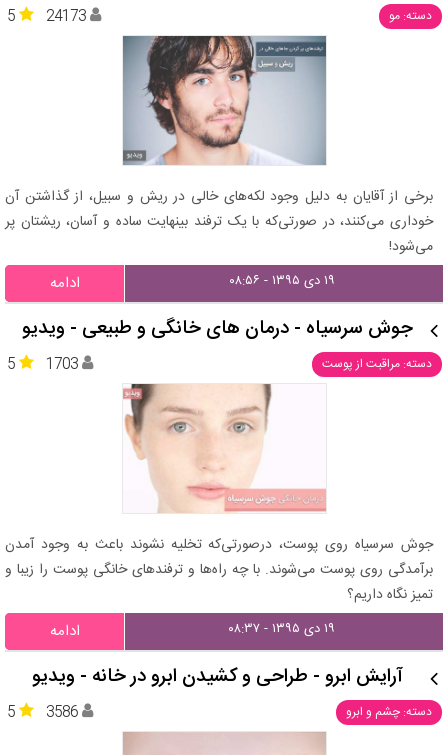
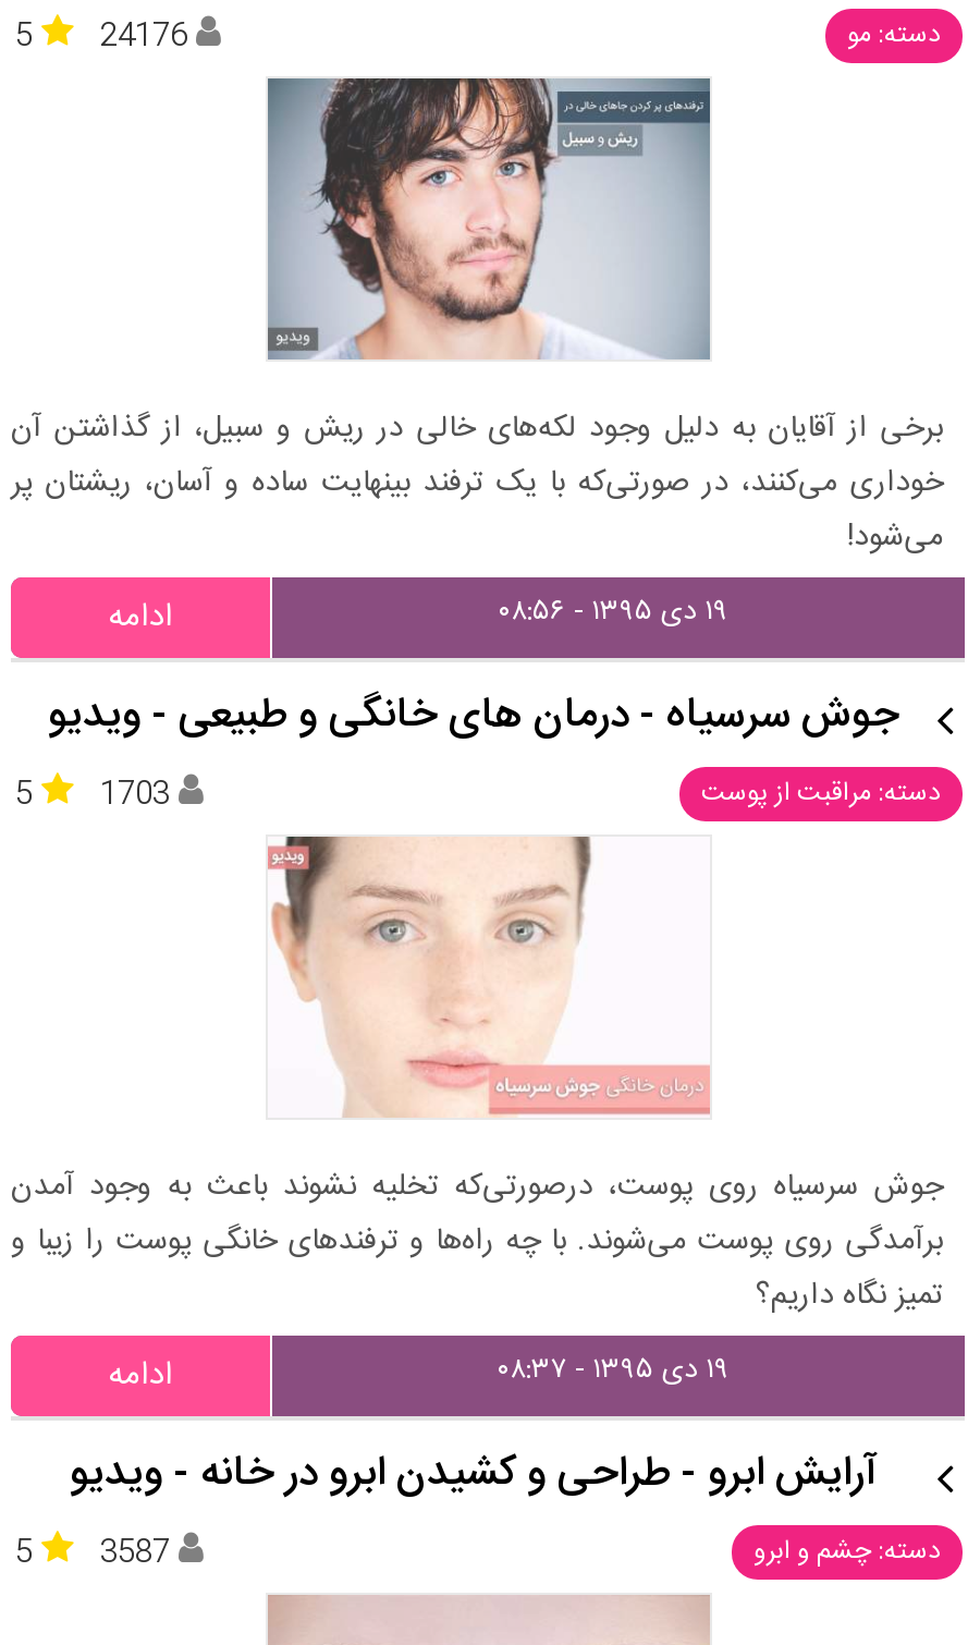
[7,5,86,29] 5 24173 -> [15,11,187,63] 5 24176
[7,701,78,725] 5 3586 -> [15,1527,170,1580] 5 3587

